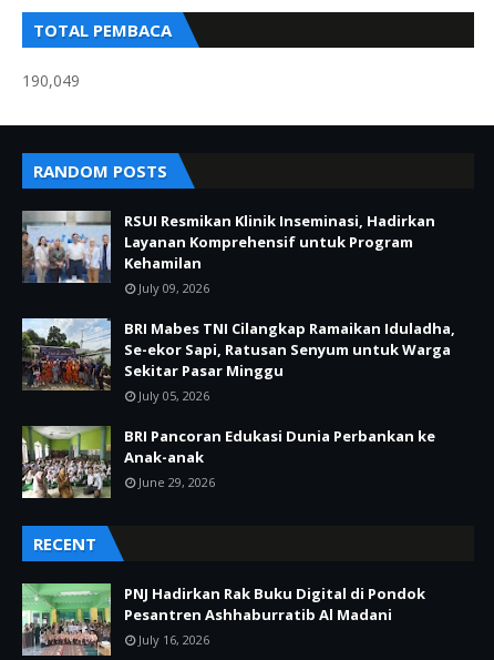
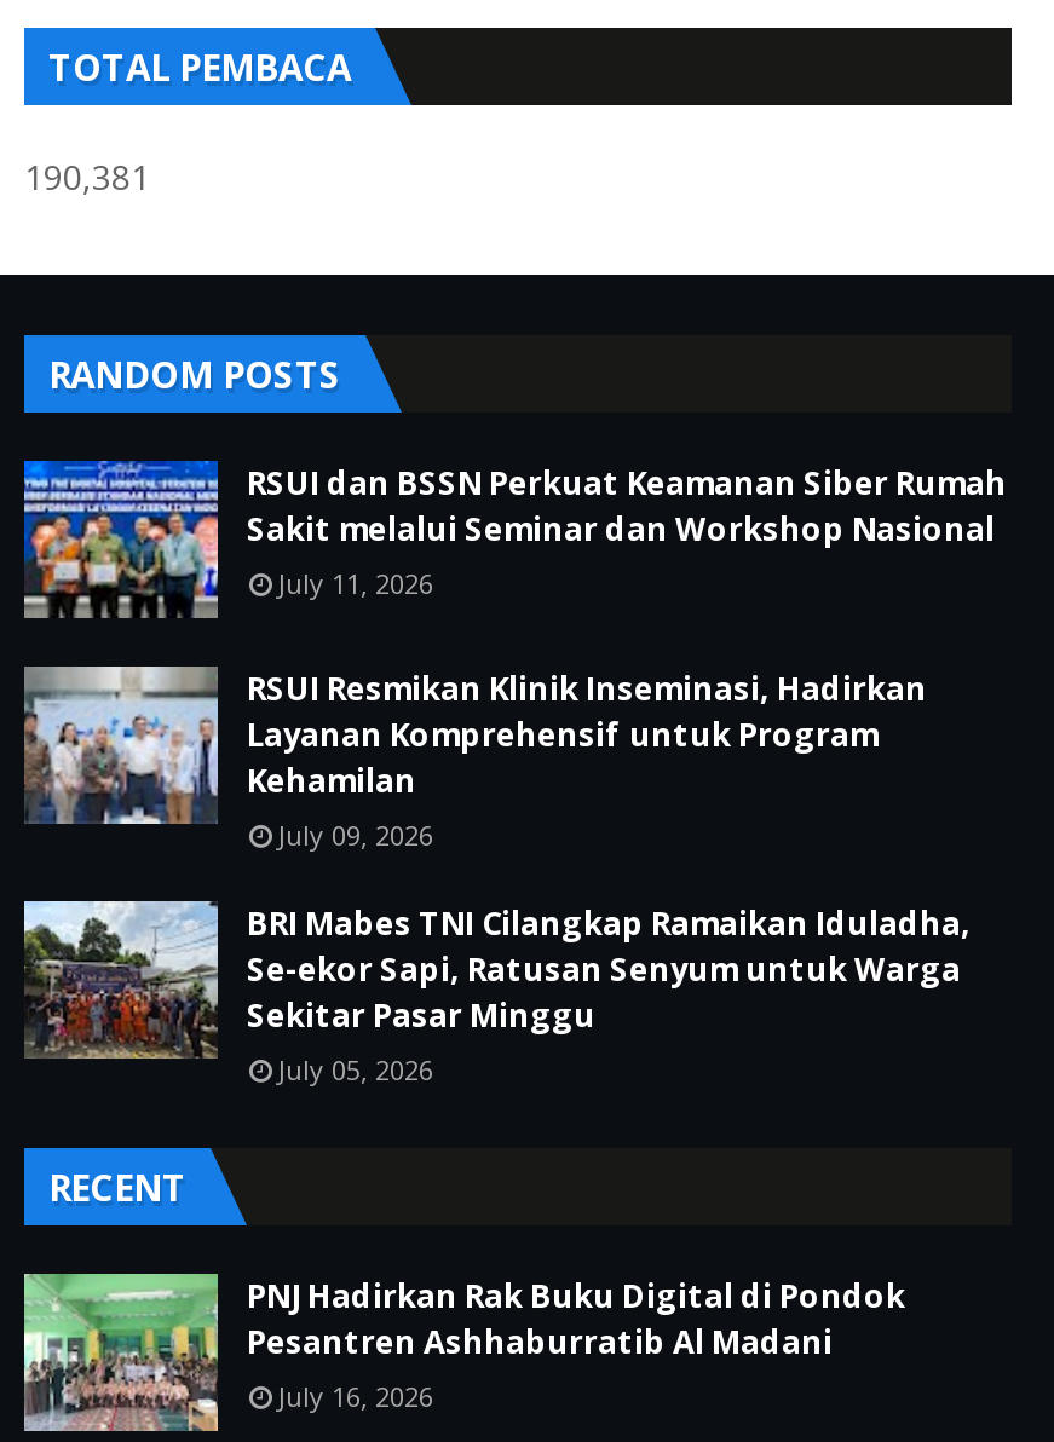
[22,69,80,90] 190,049 -> [24,152,150,198] 190,381
none -> [22,458,1007,618] [image] | RSUI dan BSSN Perkuat Keamanan Siber Rumah | Sakit melalui Seminar dan Workshop Nasional | July 11, 2026
moved [20,210,455,403] -> [19,664,971,1086]: [image] | RSUI Resmikan Klinik Inseminasi, Hadirkan | Layanan Komprehensif untuk Program | ... | Sekitar Pasar Minggu | July 05, 2026
[21,425,435,499] [image] | BRI Pancoran Edukasi Dunia Perbankan ke | Anak-anak | June 29, 2026 -> none

